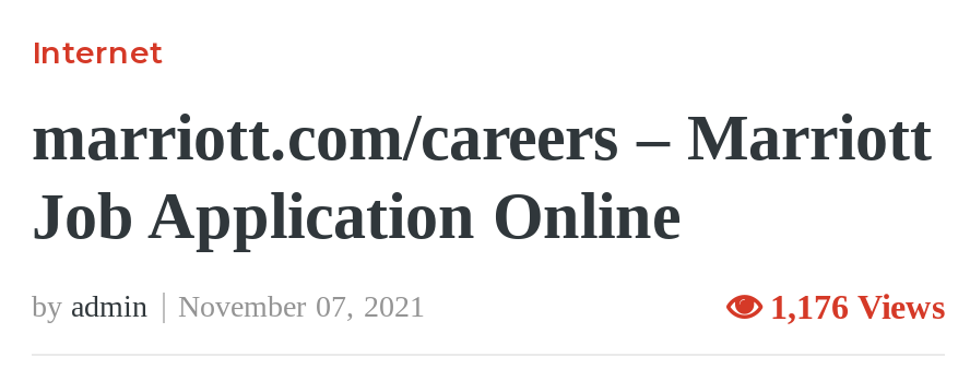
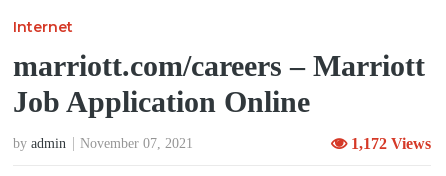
[761,288,945,325] 1,176 Views -> [347,135,431,152] 1,172 Views

